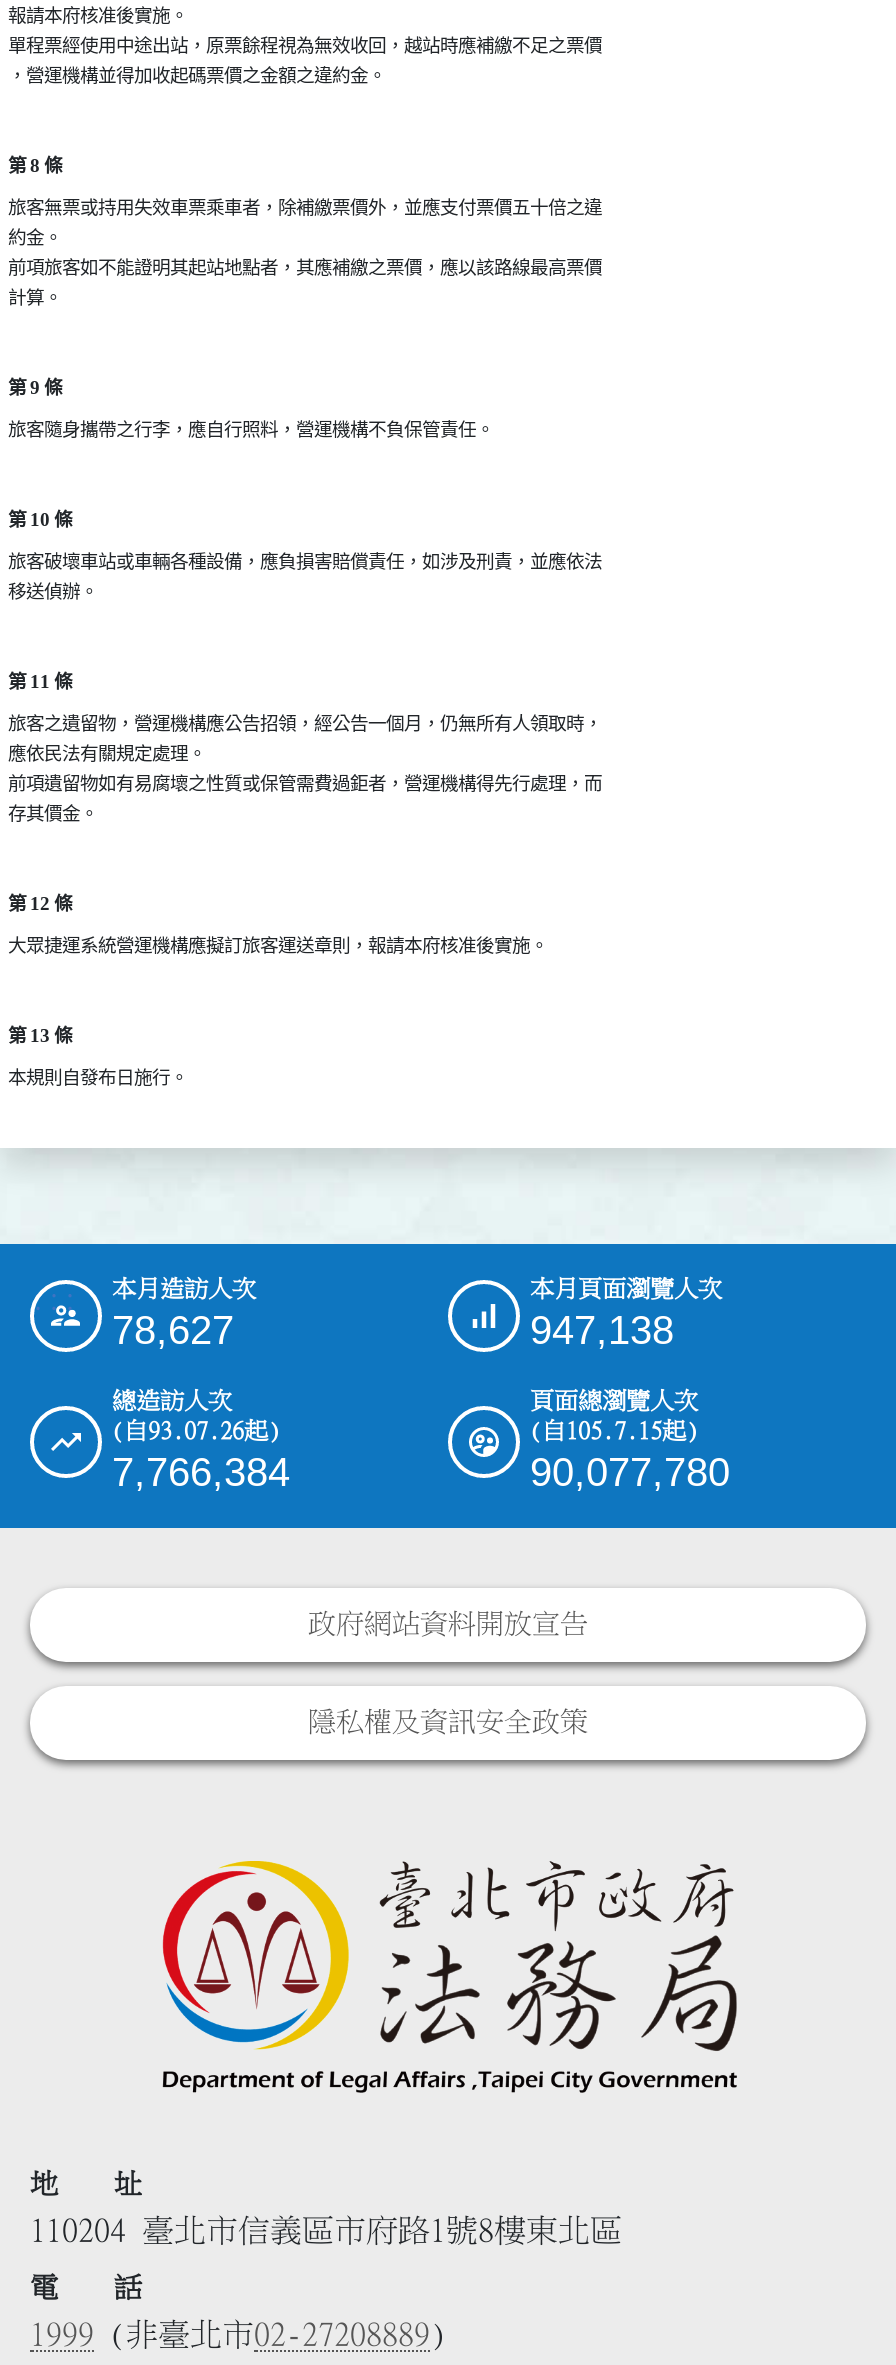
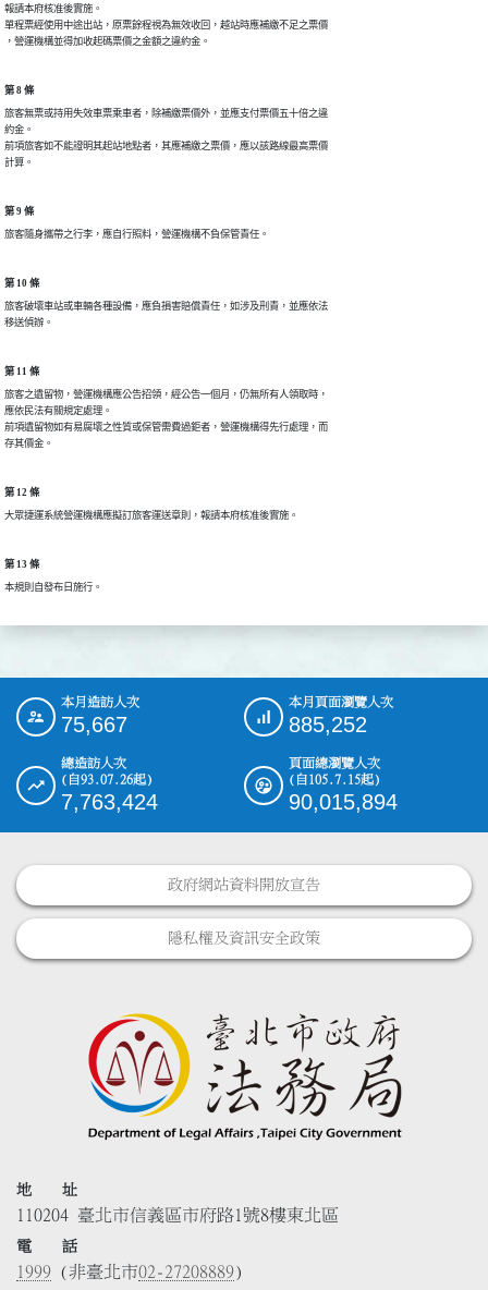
[112,1309,234,1353] 78,627 -> [61,713,127,737] 75,667
[530,1309,674,1353] 947,138 -> [289,713,367,737] 885,252
[112,1451,290,1495] 7,766,384 -> [61,790,158,814] 7,763,424
[530,1451,730,1495] 90,077,780 -> [289,790,398,814] 90,015,894

